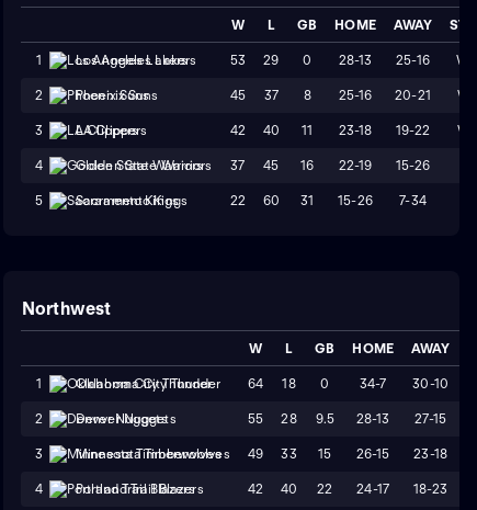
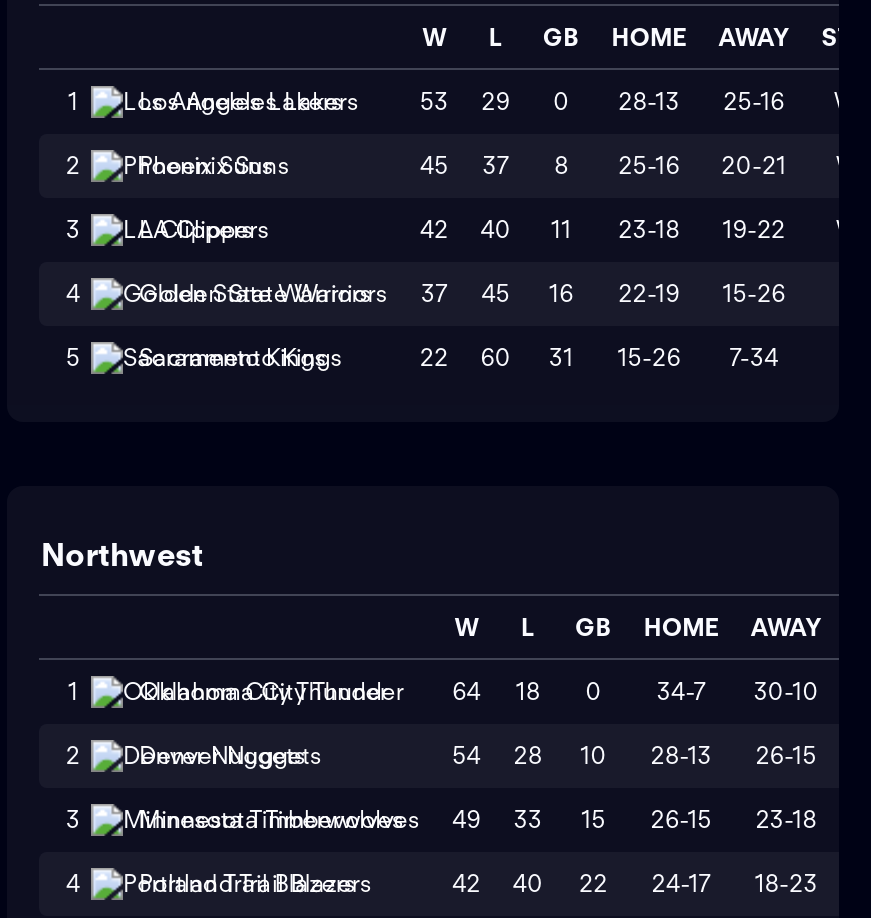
[247,410,263,427] 55 -> [452,740,481,770] 54
[315,410,334,427] 9.5 -> [580,740,607,770] 10
[415,410,446,427] 27-15 -> [756,740,817,770] 26-15

